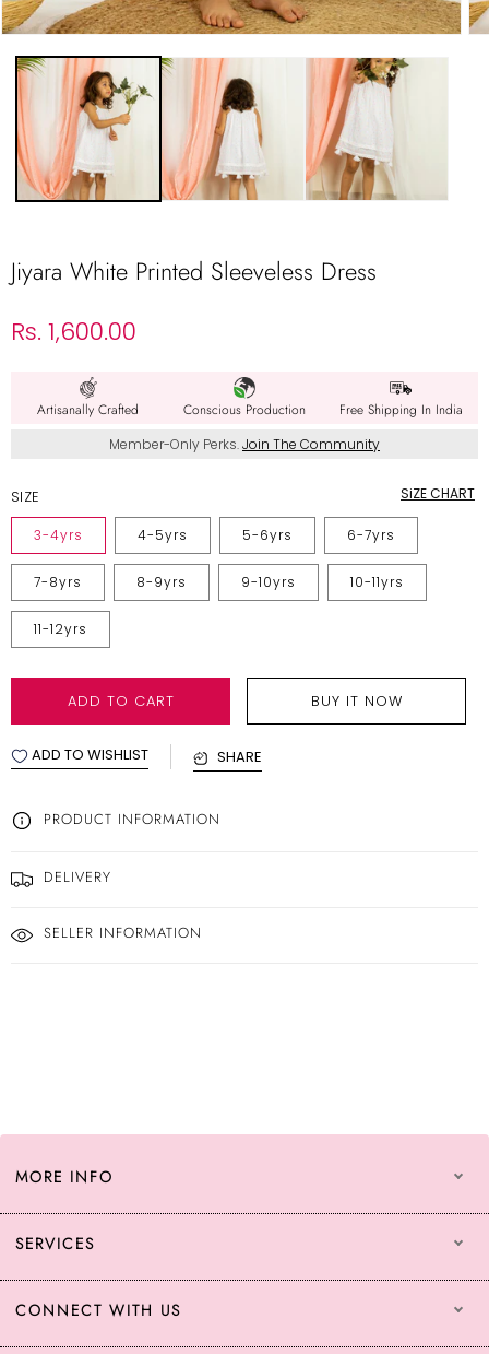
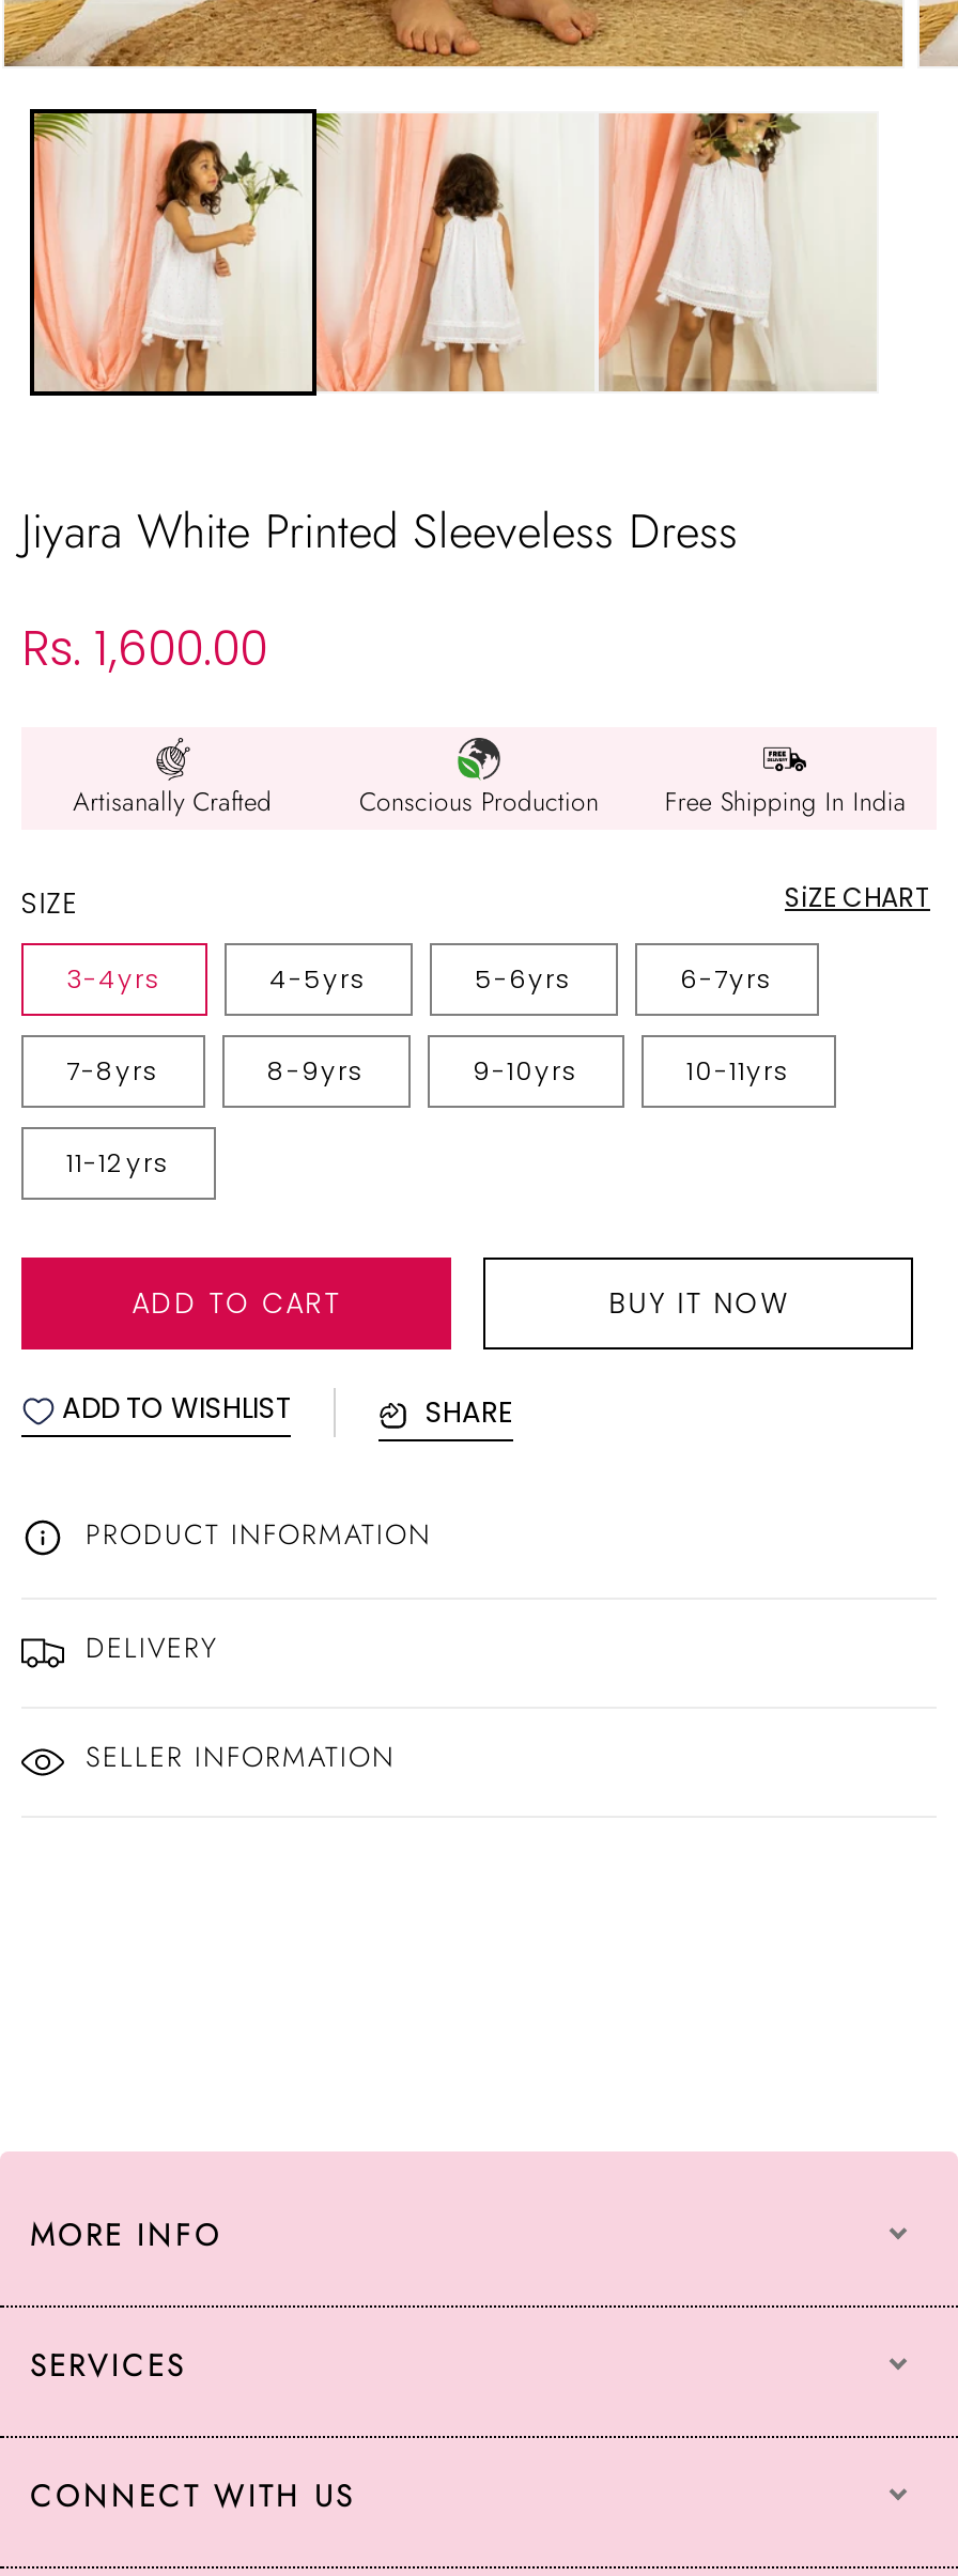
[109,435,380,454] Member-Only Perks. Join The Community -> none

